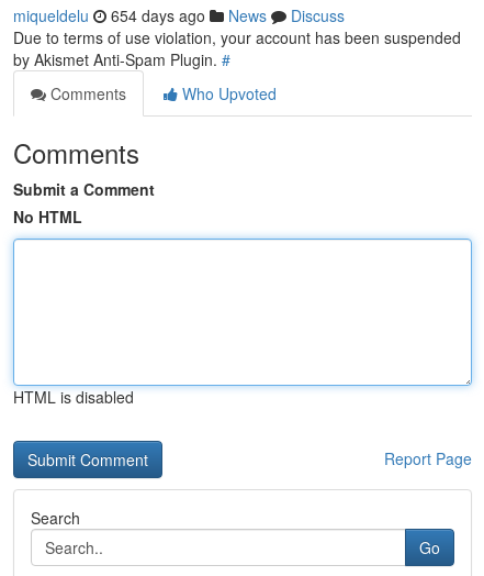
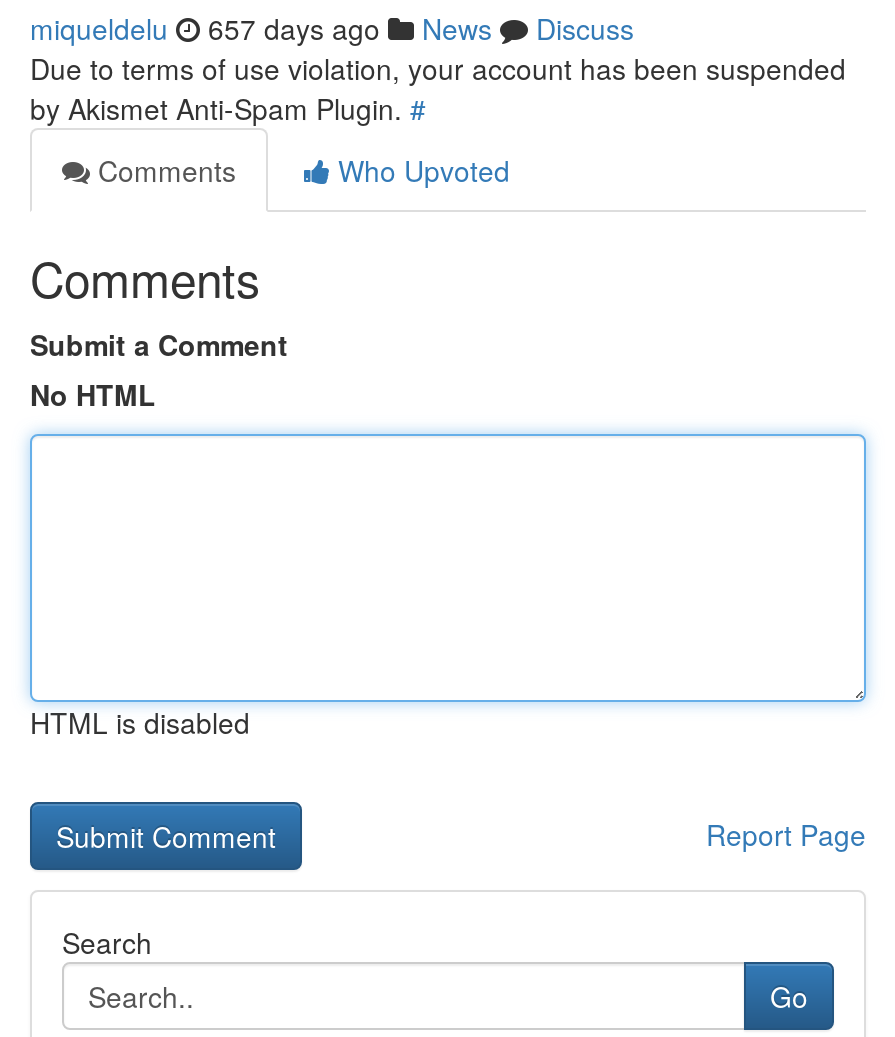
[13,4,345,26] miqueldelu 654 days ago News Discuss -> [30,8,634,48] miqueldelu 657 days ago News Discuss

